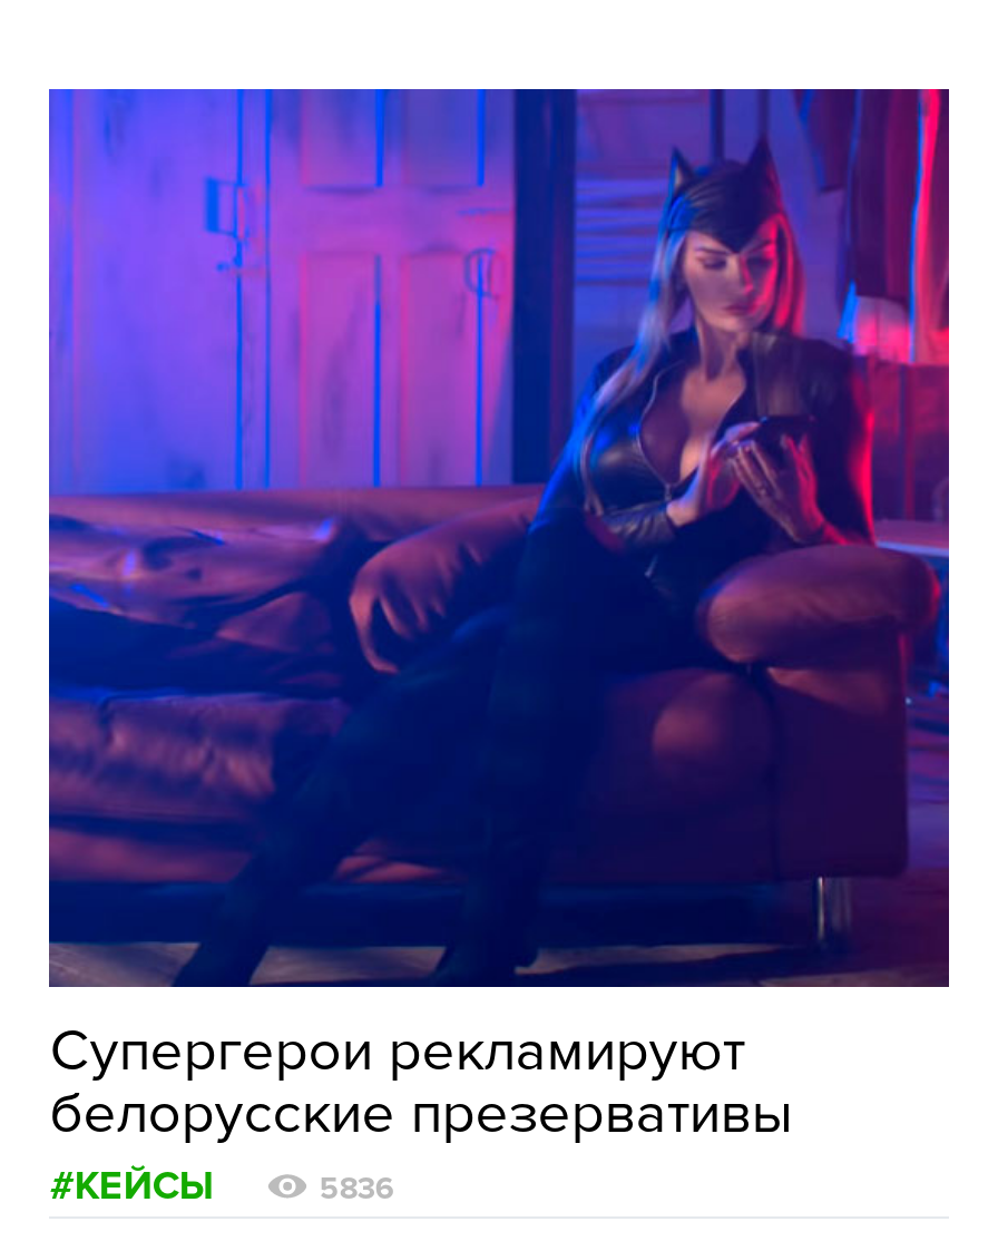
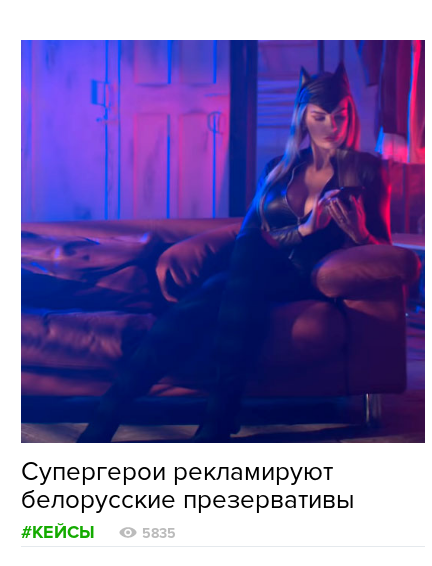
[319,1171,395,1208] 5836 -> [142,525,176,542] 5835

